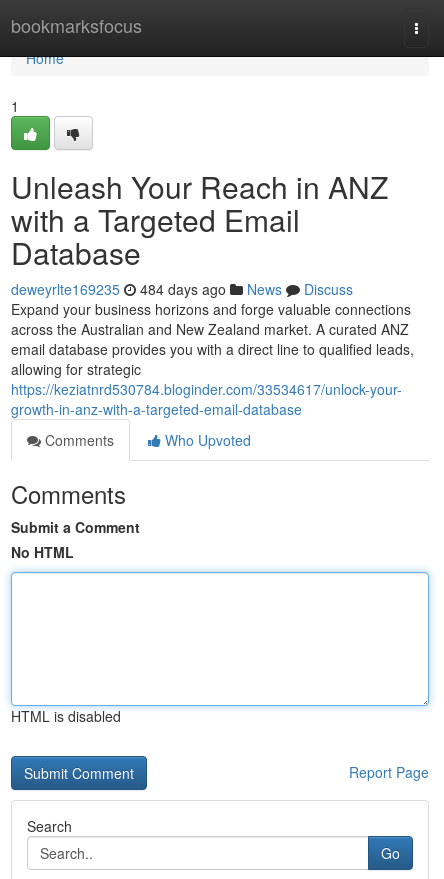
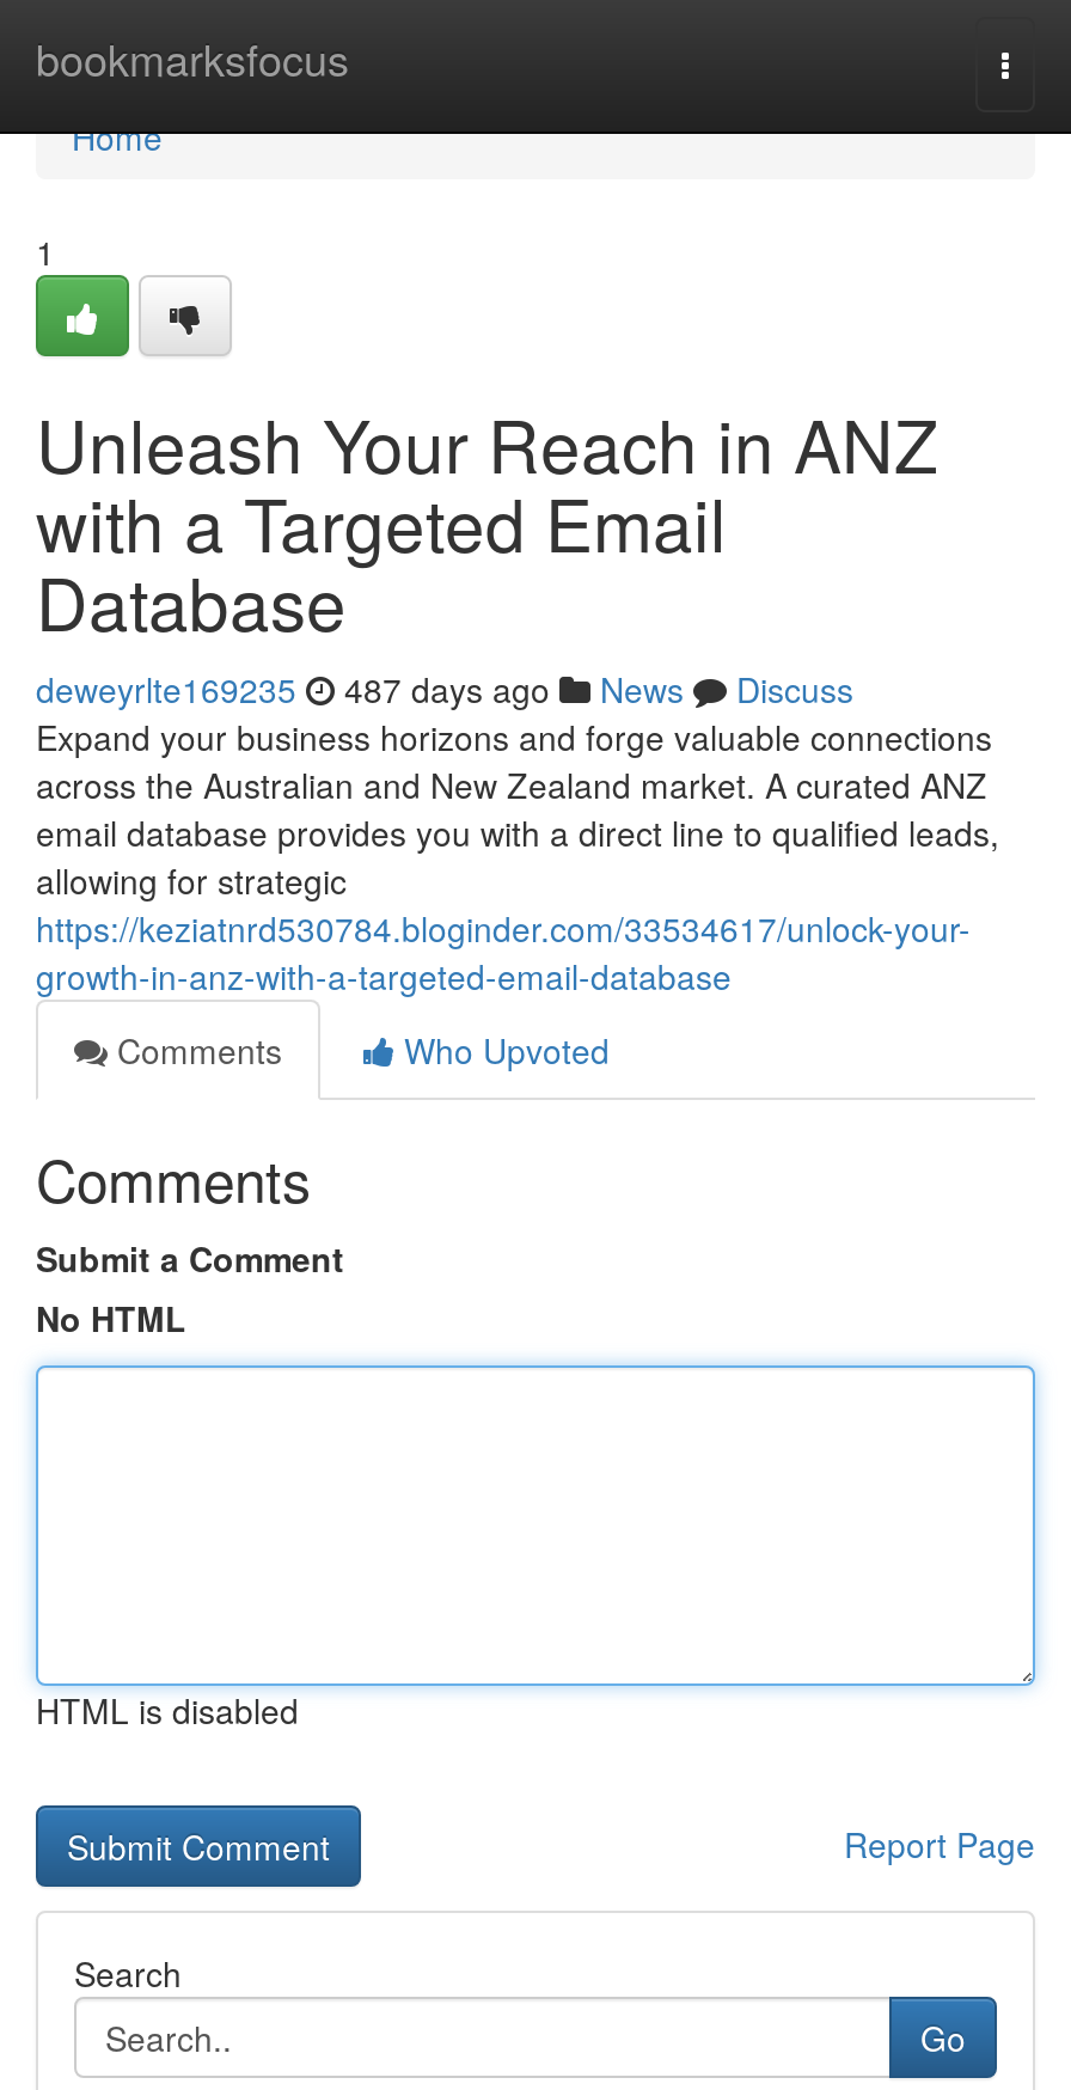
[11,279,353,299] deweyrlte169235 484 days ago News Discuss -> [36,665,853,713] deweyrlte169235 487 days ago News Discuss

